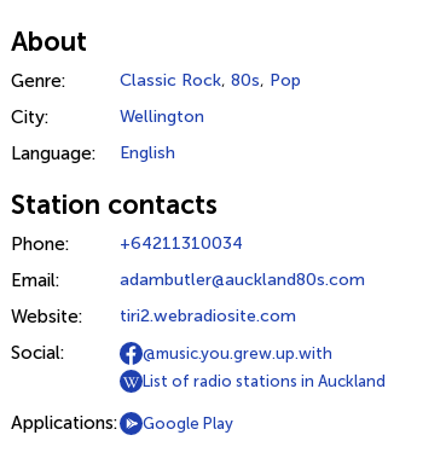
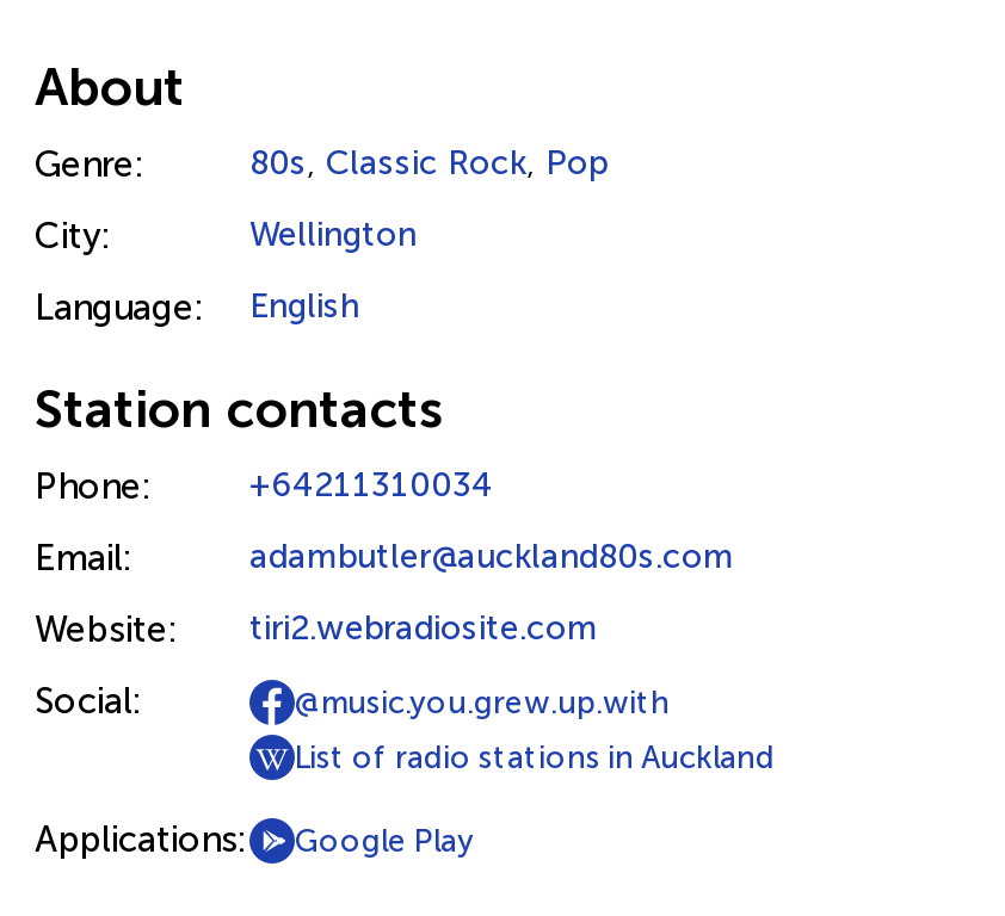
[120,70,301,91] Classic Rock, 80s, Pop -> [249,143,608,184] 80s, Classic Rock, Pop

